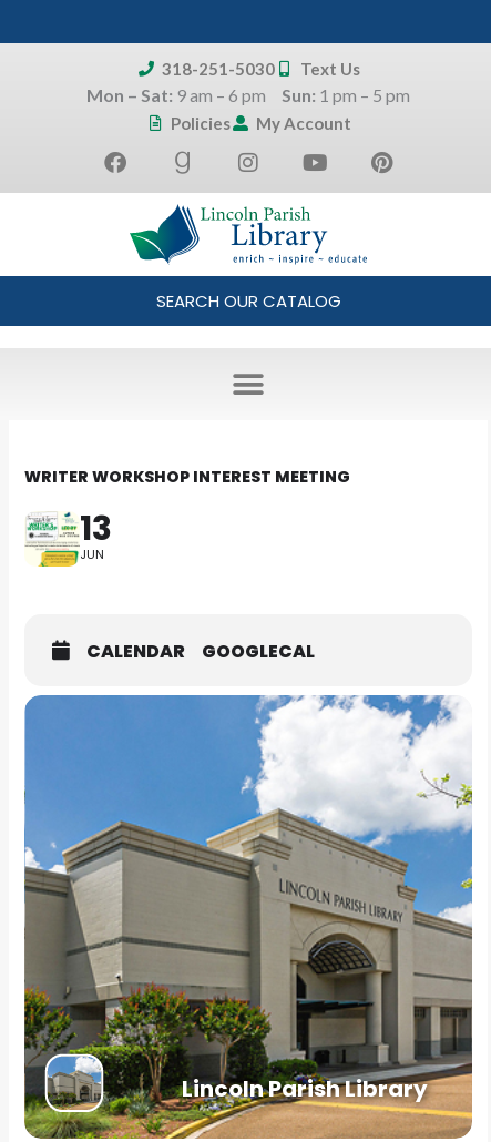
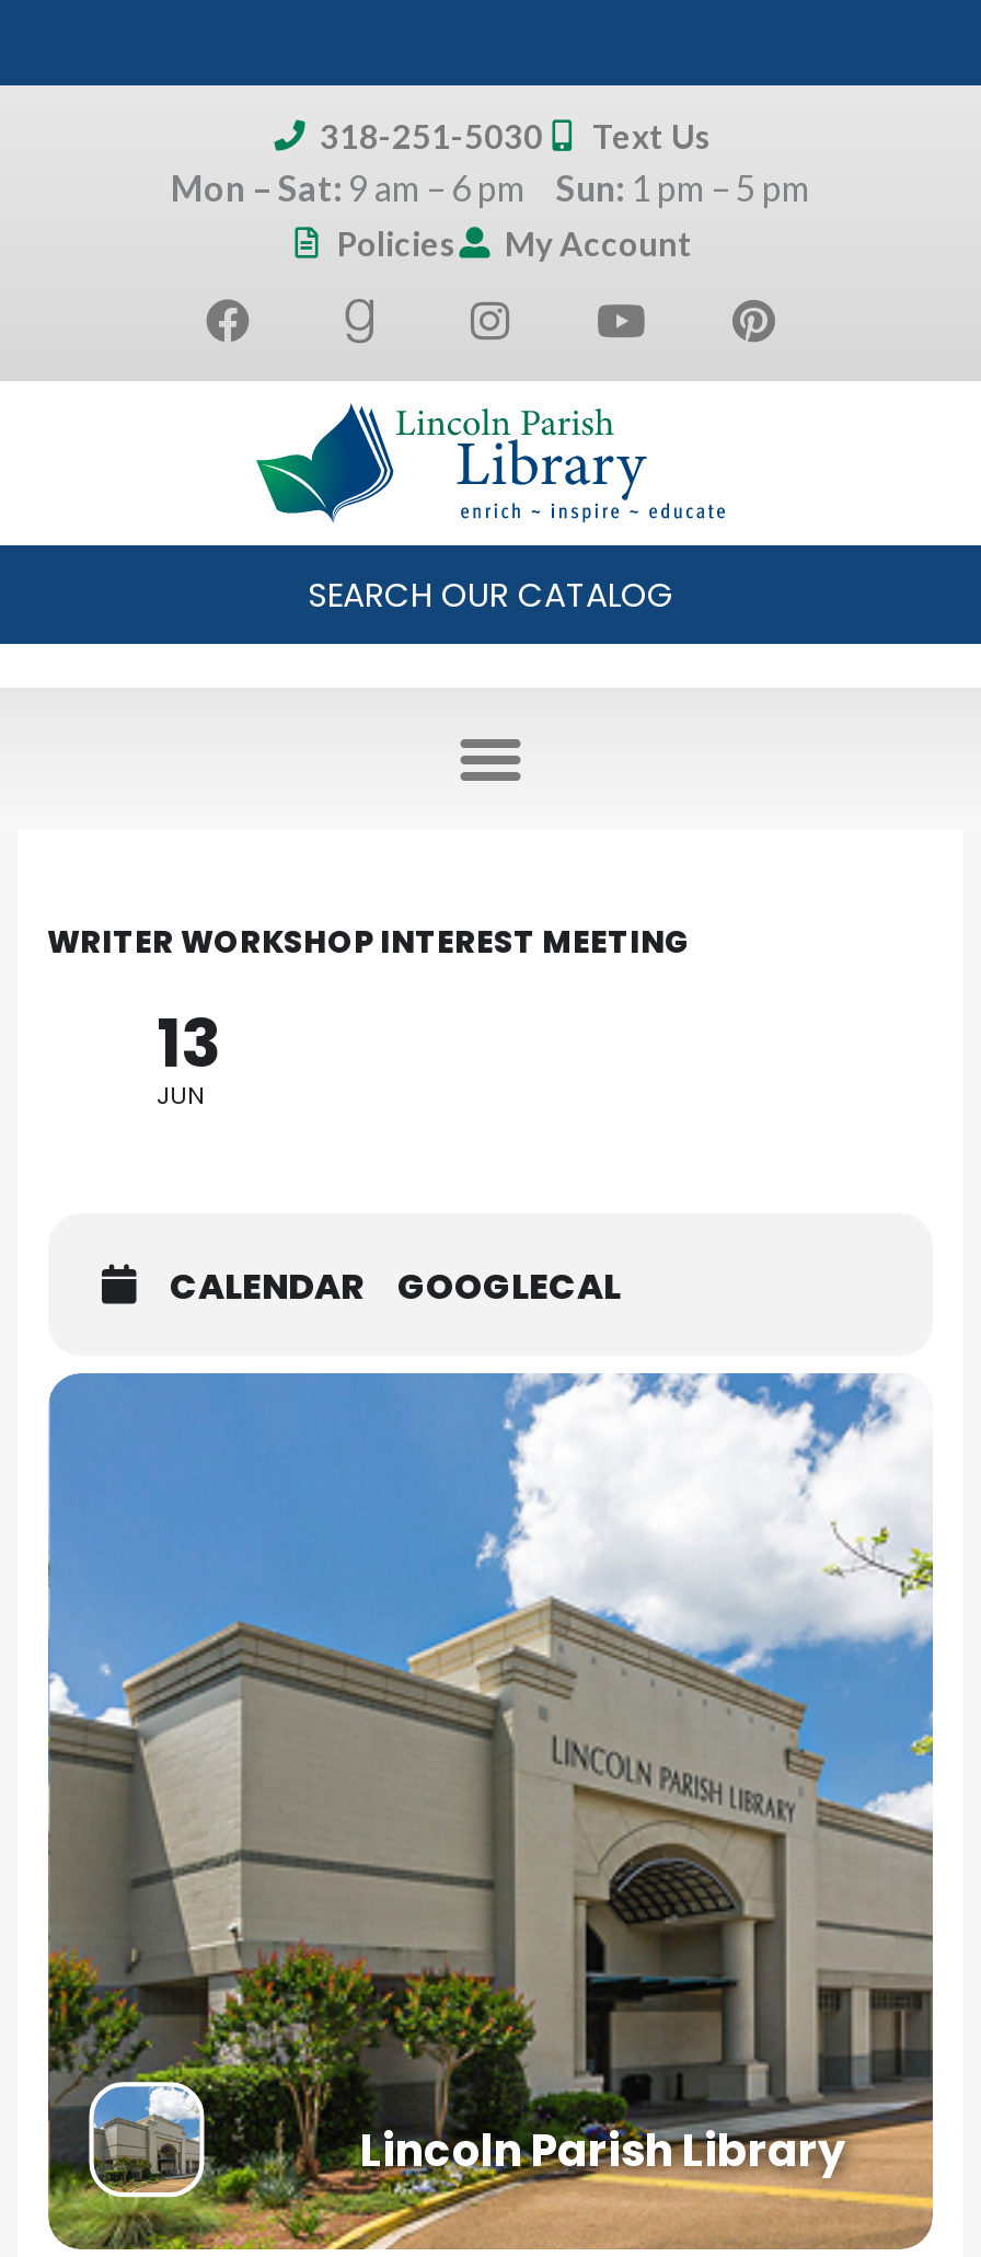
[24,511,75,568] [image] -> none

